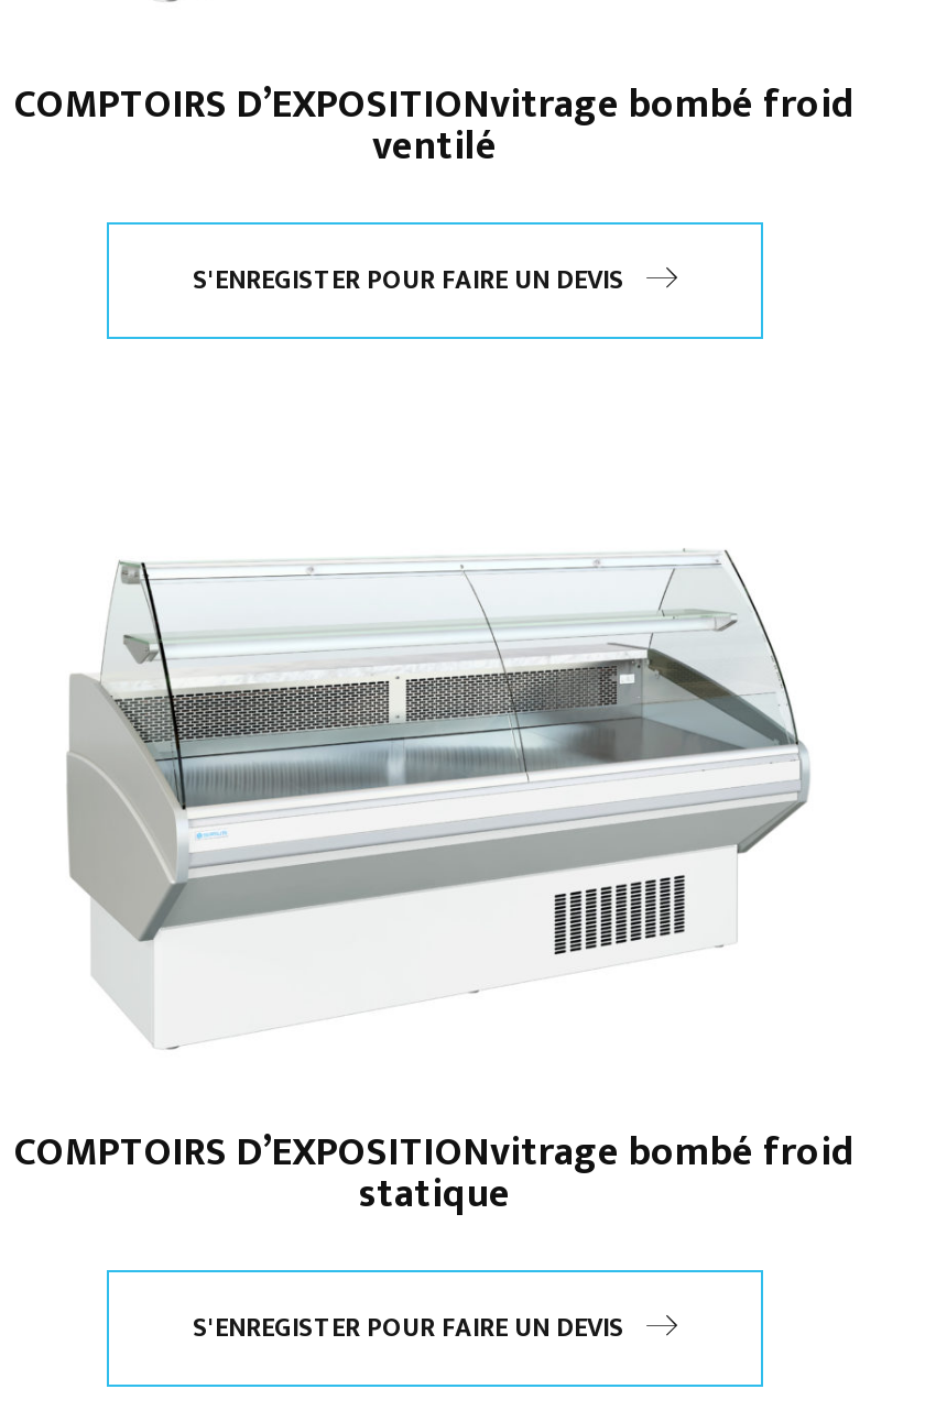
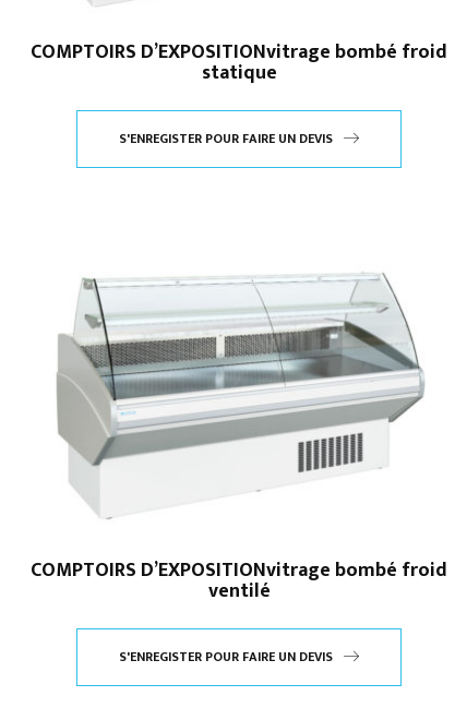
moved [372,114,498,180] -> [208,575,270,608]: ventilé
moved [359,1162,511,1228] -> [201,56,277,89]: statique

